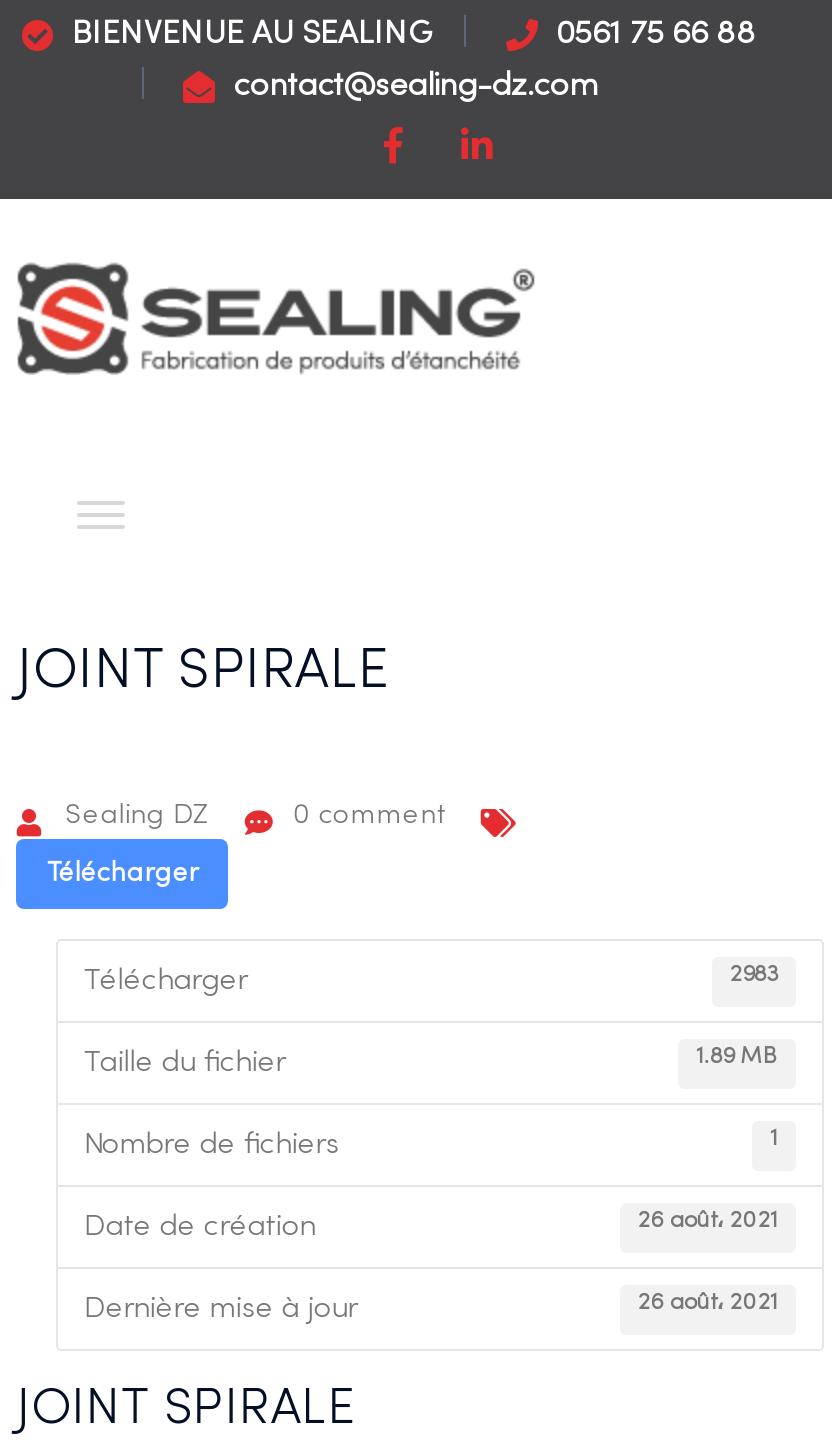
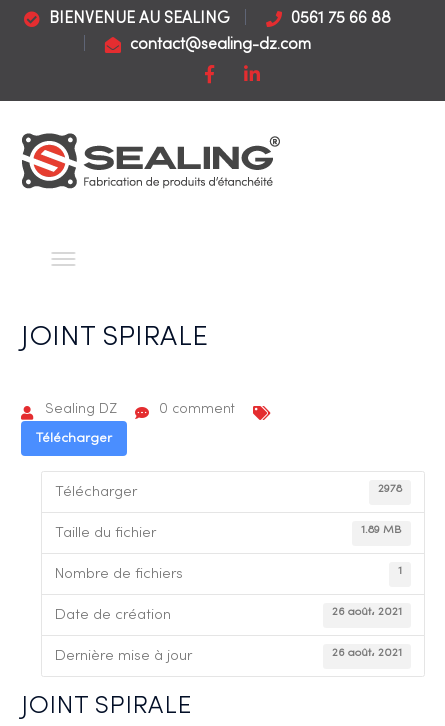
[730,965,778,987] 2983 -> [378,484,402,495] 2978

